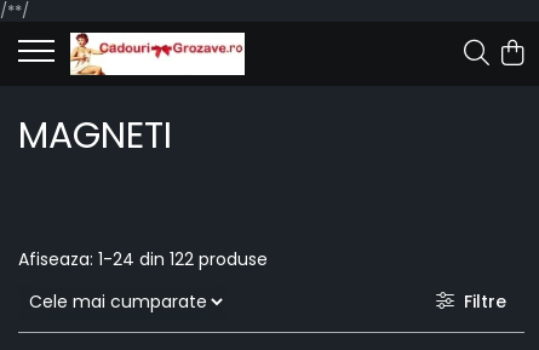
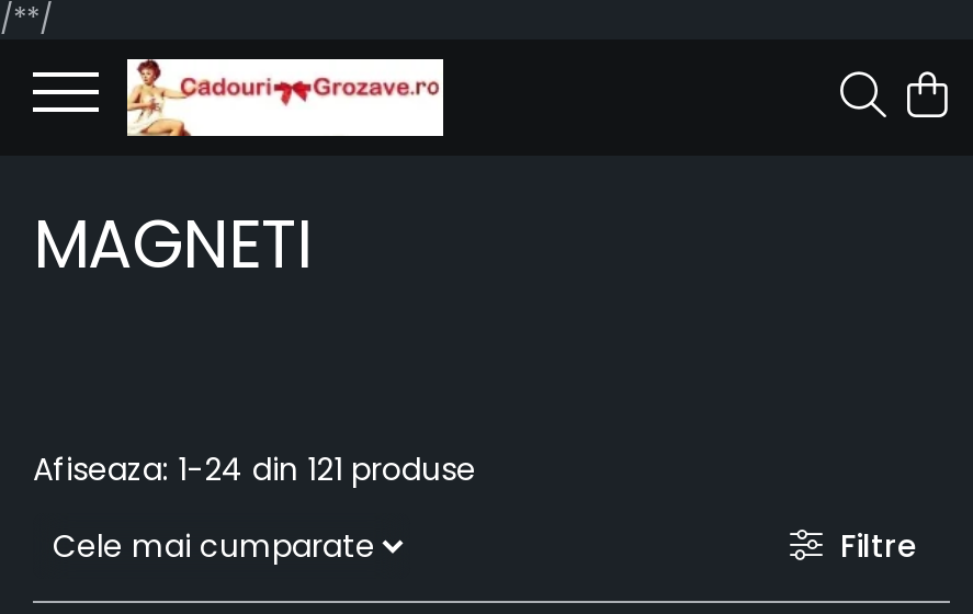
[18,247,268,271] Afiseaza: 1-24 din 122 produse -> [33,447,476,491] Afiseaza: 1-24 din 121 produse

